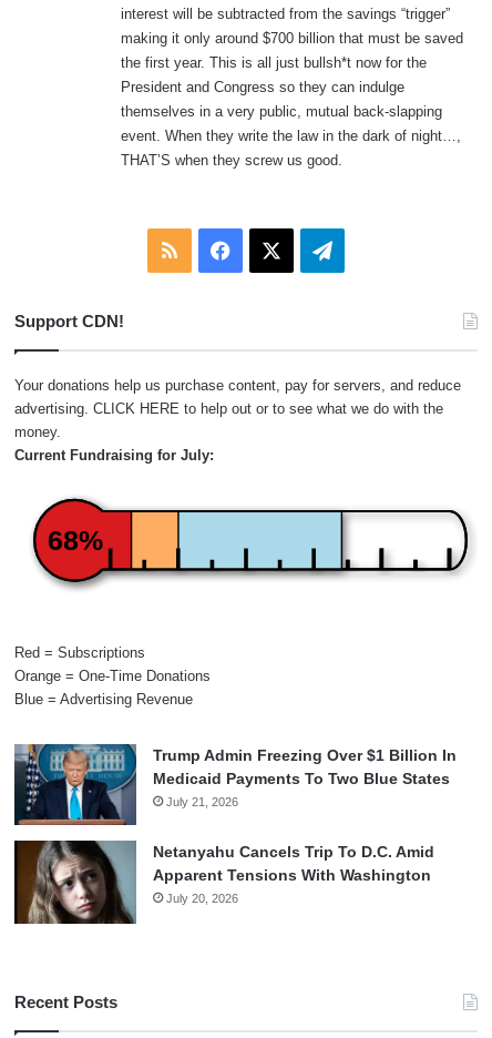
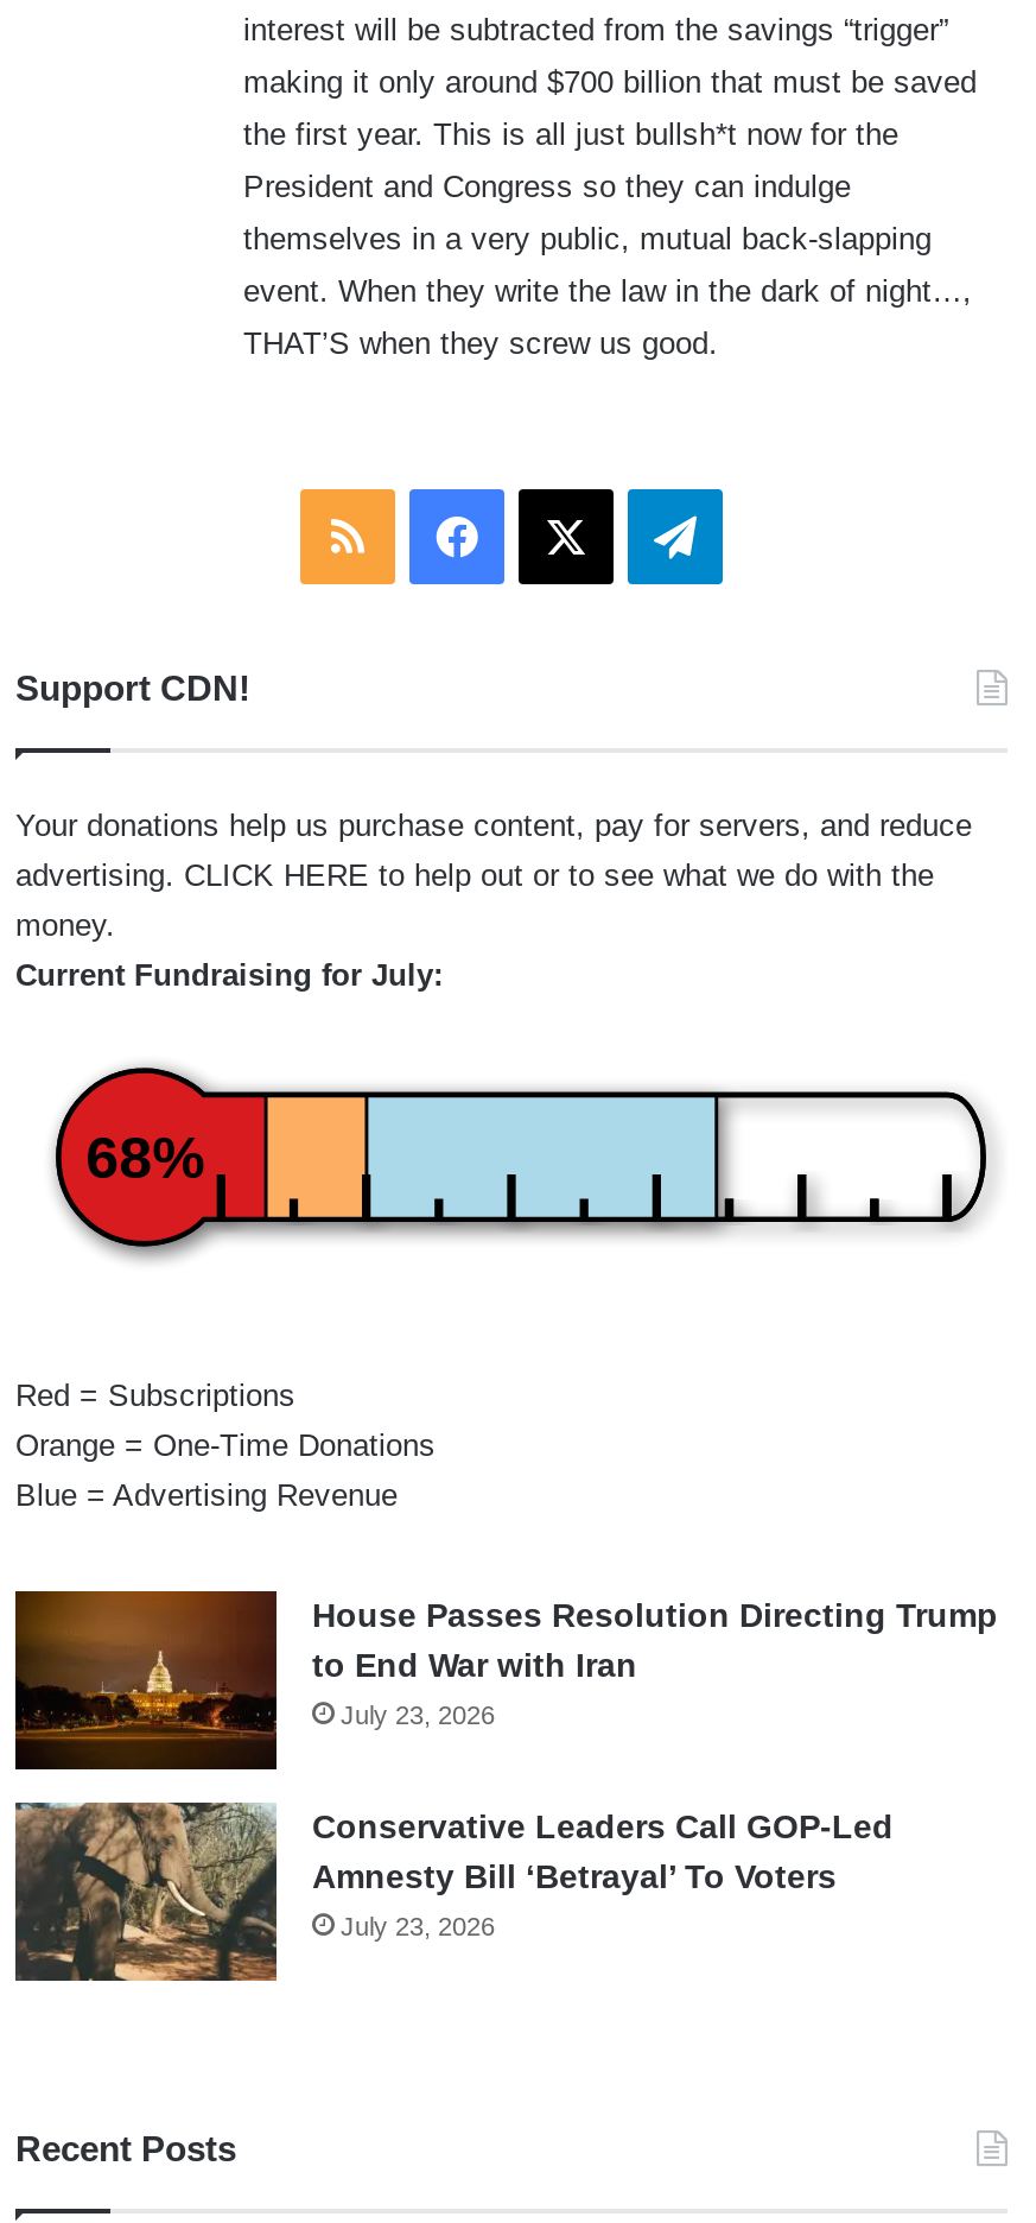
[13,743,457,826] [image] | Trump Admin Freezing Over $1 Billion In | Medicaid Payments To Two Blue States | July 21, 2026 -> [13,1590,998,1773] [image] | House Passes Resolution Directing Trump | to End War with Iran | July 23, 2026
[13,839,434,925] [image] | Netanyahu Cancels Trip To D.C. Amid | Apparent Tensions With Washington | July 20, 2026 -> [13,1801,894,1984] [image] | Conservative Leaders Call GOP-Led | Amnesty Bill ‘Betrayal’ To Voters | July 23, 2026

